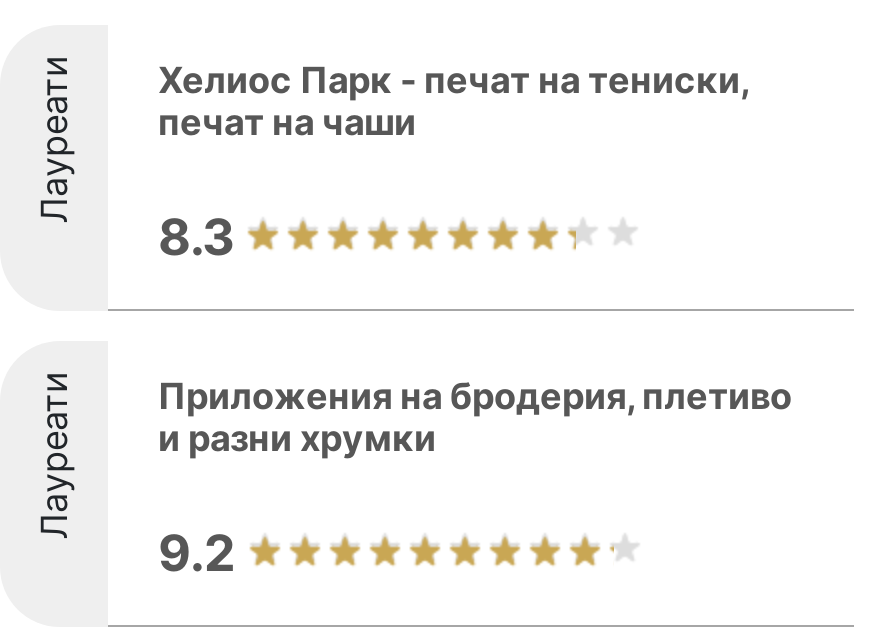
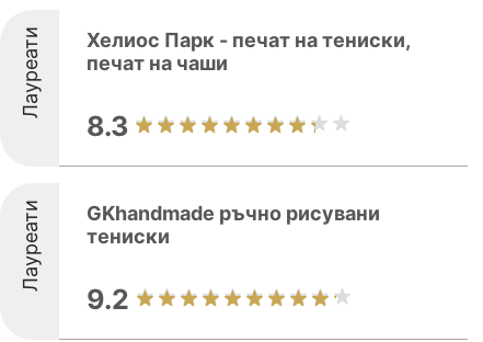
[158,375,792,459] Приложения на бродерия, плетиво | и разни хрумки -> [87,202,380,248] GKhandmade ръчно рисувани | тениски

